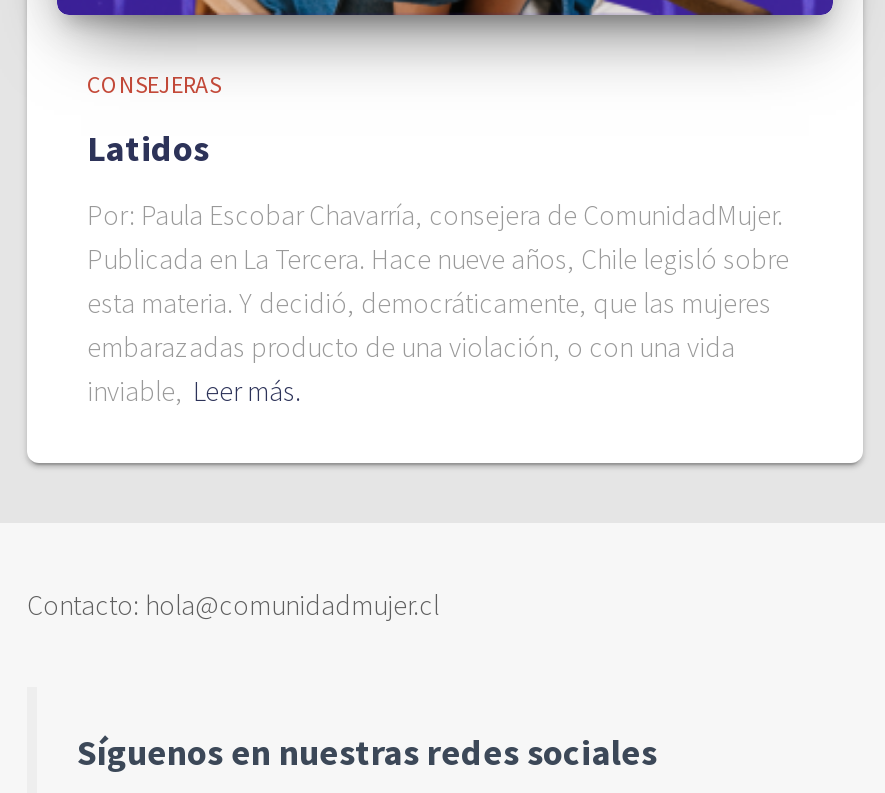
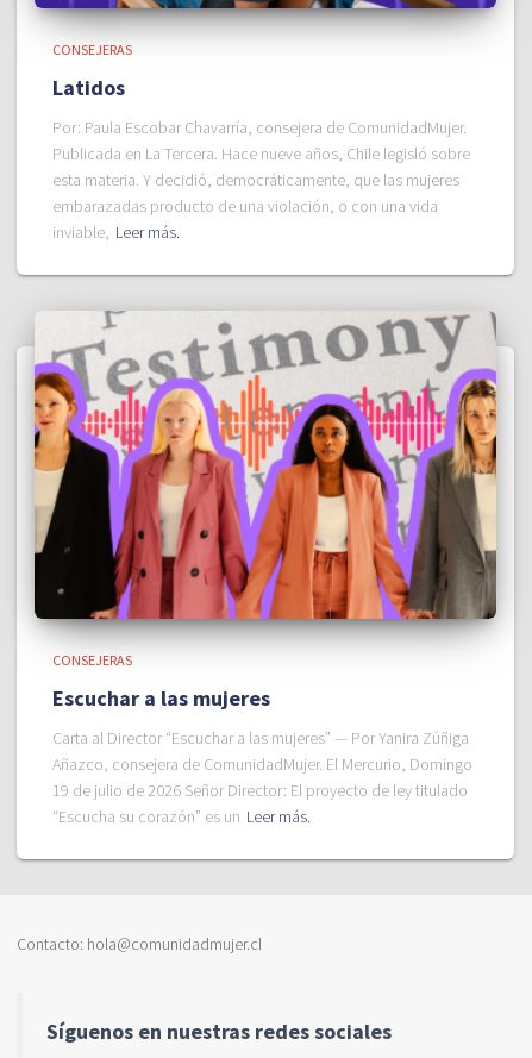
none -> [32,309,499,827] [image] | CONSEJERAS | Escuchar a las mujeres | Carta al Director “Escuchar a las mujeres” — Por Yanira Zúñiga | Añazco, consejera de ComunidadMujer. El Mercurio, Domingo | 19 de julio de 2026 Señor Director: El proyecto de ley titulado | “Escucha su corazón” es un Leer más.

